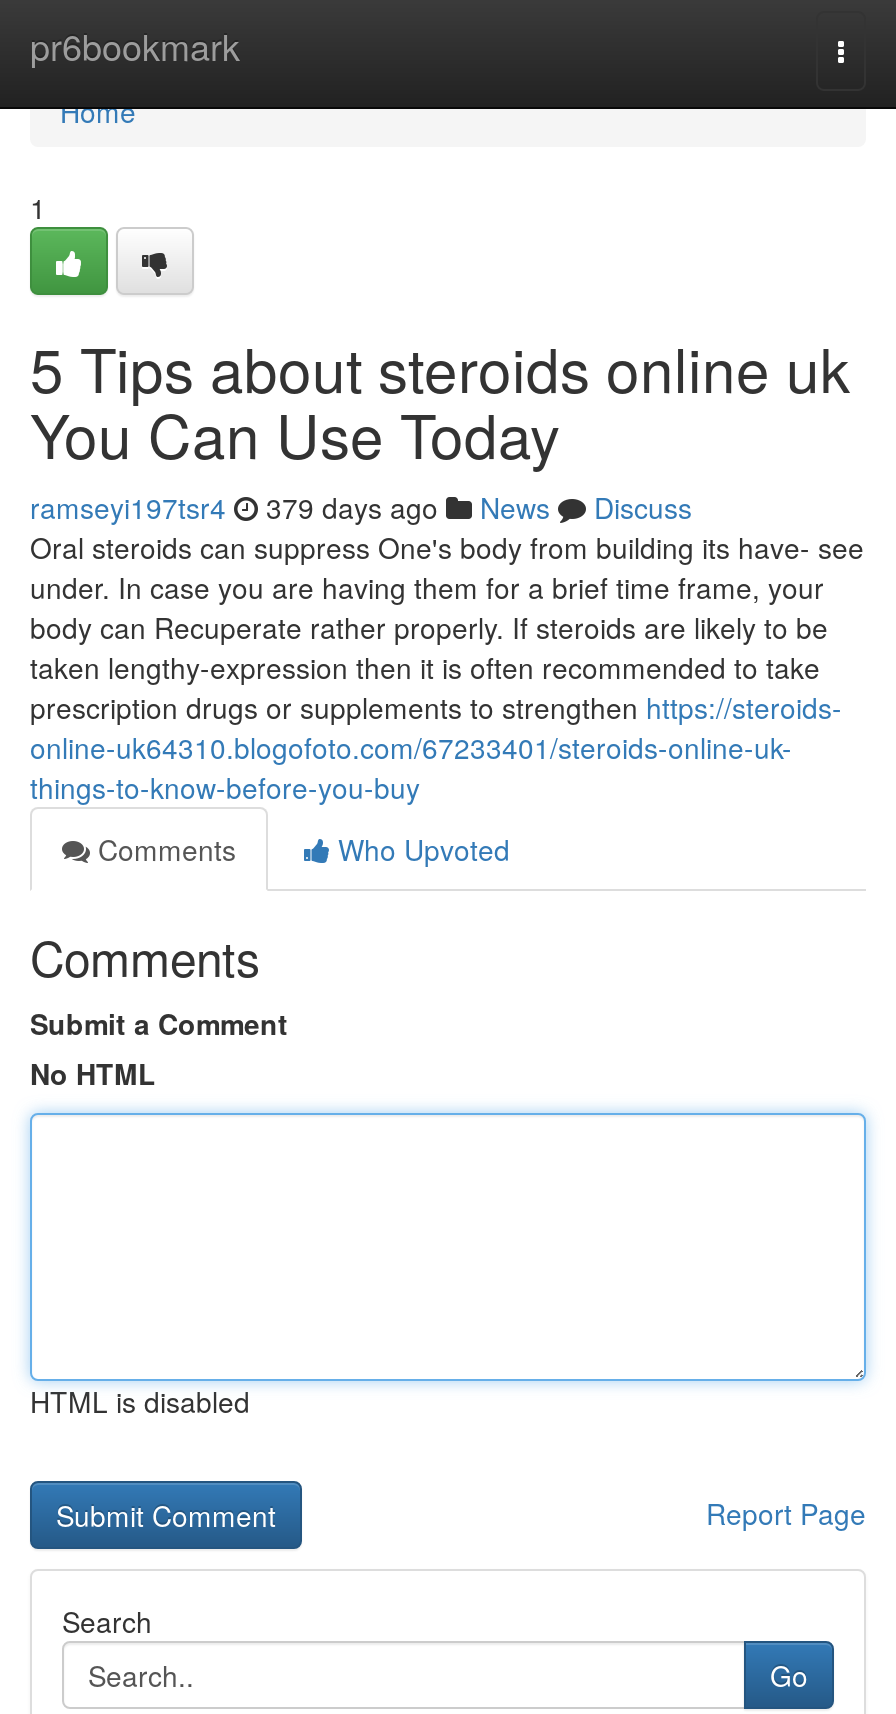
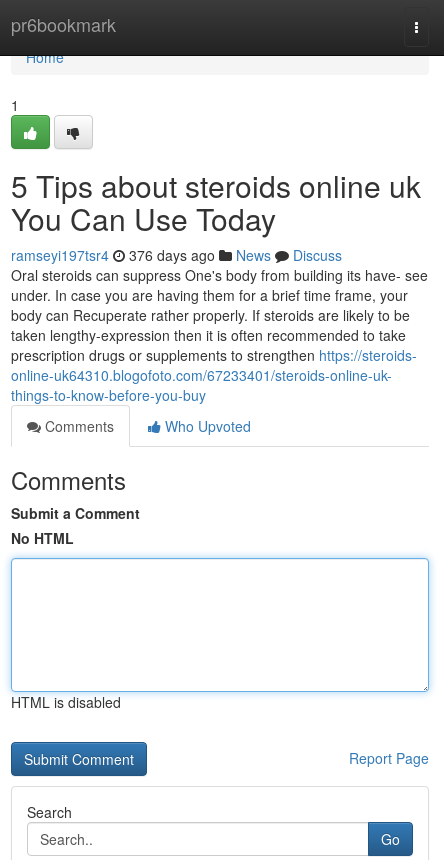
[30,487,692,527] ramseyi197tsr4 379 days ago News Discuss -> [11,245,342,265] ramseyi197tsr4 376 days ago News Discuss

